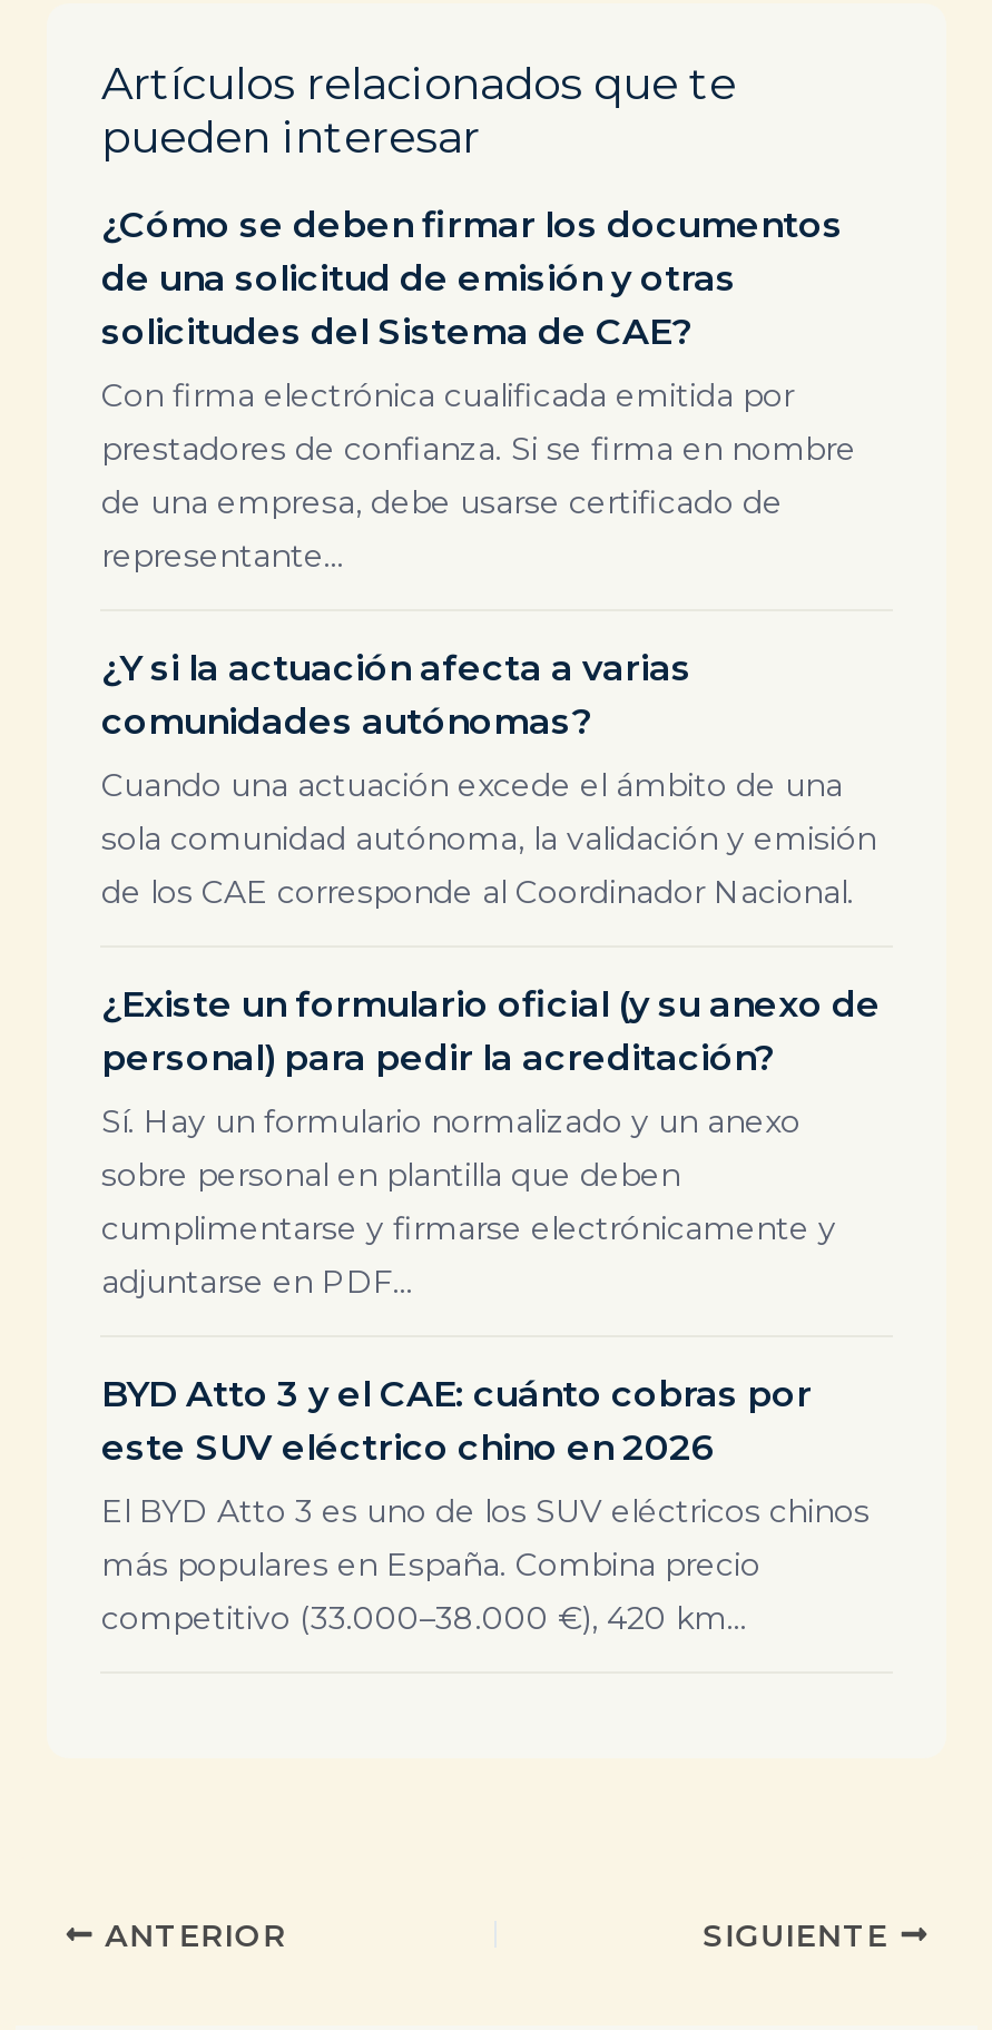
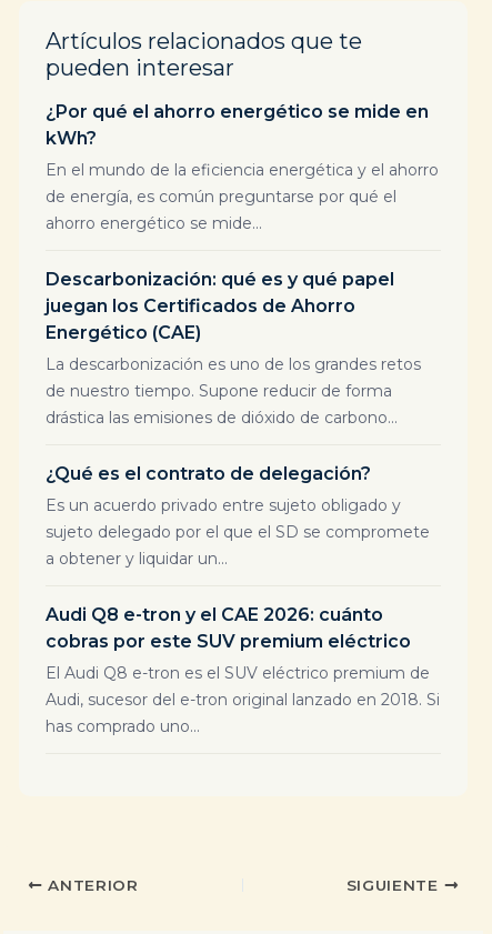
[101,203,843,352] ¿Cómo se deben firmar los documentos | de una solicitud de emisión y otras | solicitudes del Sistema de CAE? -> [46,101,429,149] ¿Por qué el ahorro energético se mide en | kWh?
[101,375,856,575] Con firma electrónica cualificada emitida por | prestadores de confianza. Si se firma en nombre | de una empresa, debe usarse certificado de | representante... -> [46,160,439,233] En el mundo de la eficiencia energética y el ahorro | de energía, es común preguntarse por qué el | ahorro energético se mide...
[101,646,691,742] ¿Y si la actuación afecta a varias | comunidades autónomas? -> [46,269,395,343] Descarbonización: qué es y qué papel | juegan los Certificados de Ahorro | Energético (CAE)
[101,764,876,911] Cuando una actuación excede el ámbito de una | sola comunidad autónoma, la validación y emisión | de los CAE corresponde al Coordinador Nacional. -> [46,354,421,428] La descarbonización es uno de los grandes retos | de nuestro tiempo. Supone reducir de forma | drástica las emisiones de dióxido de carbono...
[101,983,881,1078] ¿Existe un formulario oficial (y su anexo de | personal) para pedir la acreditación? -> [46,463,371,484] ¿Qué es el contrato de delegación?
[101,1101,836,1301] Sí. Hay un formulario normalizado y un anexo | sobre personal en plantilla que deben | cumplimentarse y firmarse electrónicamente y | adjuntarse en PDF... -> [46,496,430,569] Es un acuerdo privado entre sujeto obligado y | sujeto delegado por el que el SD se compromete | a obtener y liquidar un...
[101,1372,812,1468] BYD Atto 3 y el CAE: cuánto cobras por | este SUV eléctrico chino en 2026 -> [46,604,411,652] Audi Q8 e-tron y el CAE 2026: cuánto | cobras por este SUV premium eléctrico
[101,1490,870,1637] El BYD Atto 3 es uno de los SUV eléctricos chinos | más populares en España. Combina precio | competitivo (33.000–38.000 €), 420 km... -> [46,663,440,737] El Audi Q8 e-tron es el SUV eléctrico premium de | Audi, sucesor del e-tron original lanzado en 2018. Si | has comprado uno...

